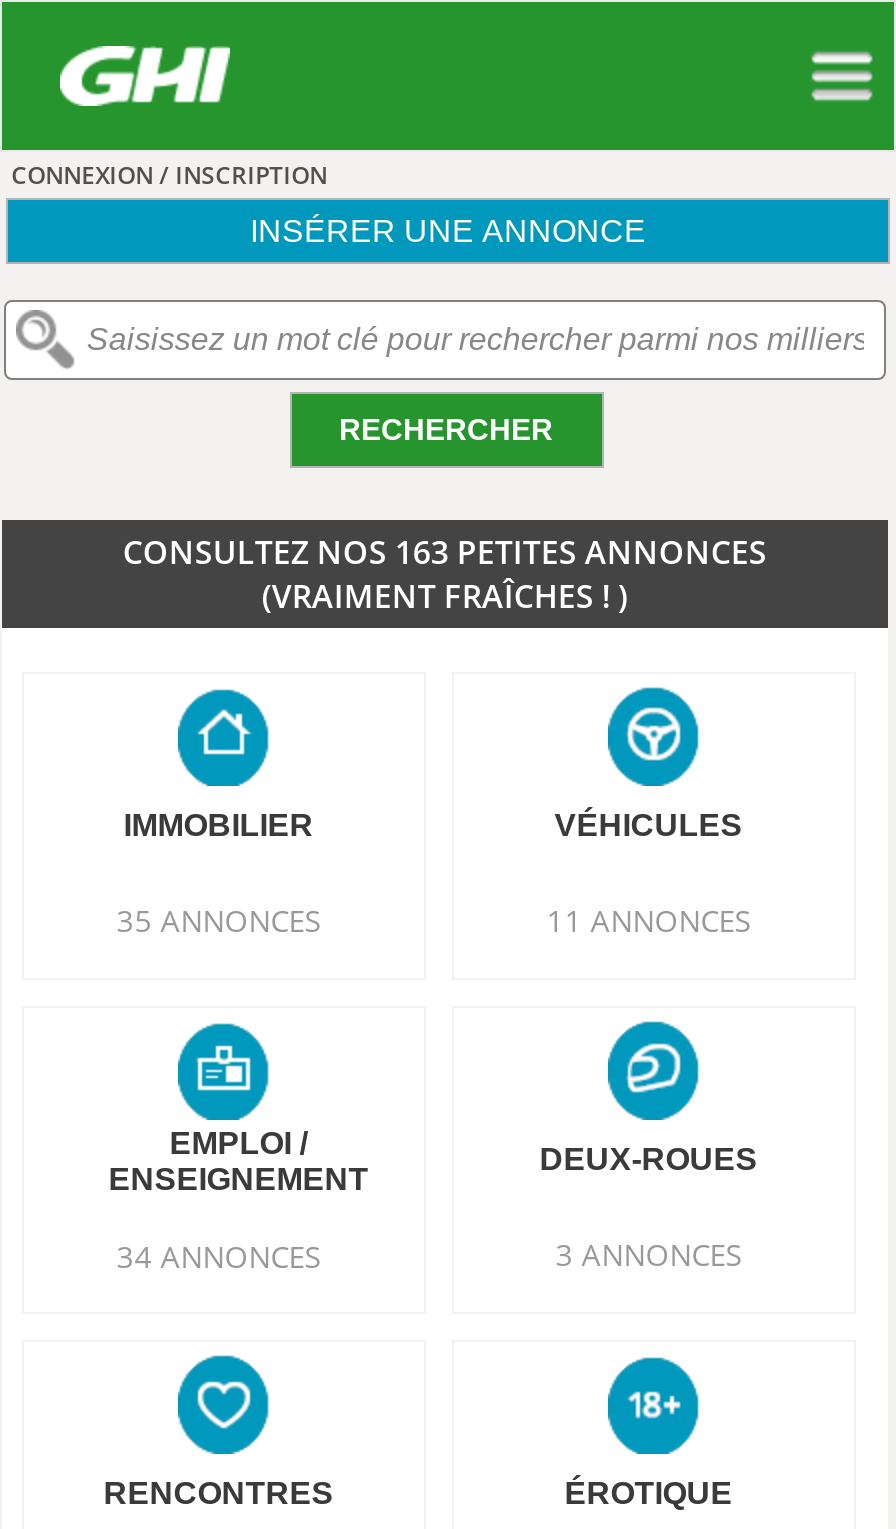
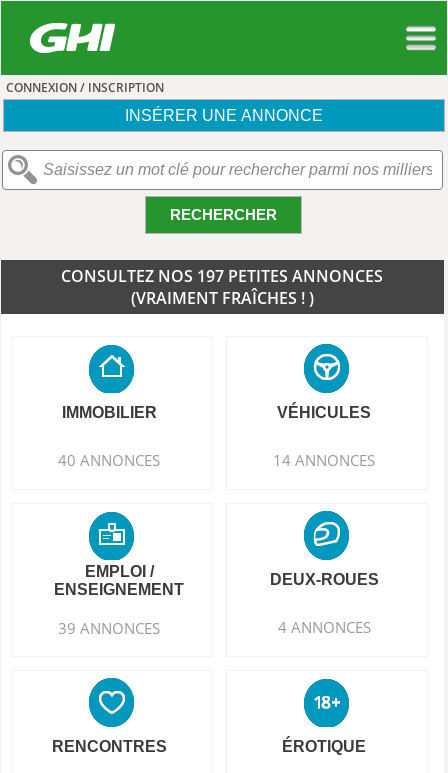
[123,530,767,574] CONSULTEZ NOS 163 PETITES ANNONCES -> [61,265,383,287] CONSULTEZ NOS 197 PETITES ANNONCES
[117,900,321,940] 35 ANNONCES -> [58,450,160,470] 40 ANNONCES
[547,900,751,940] 11 ANNONCES -> [273,450,375,470] 14 ANNONCES
[117,1236,321,1276] 34 ANNONCES -> [58,618,160,638] 39 ANNONCES
[556,1234,742,1274] 3 ANNONCES -> [278,617,371,637] 4 ANNONCES

